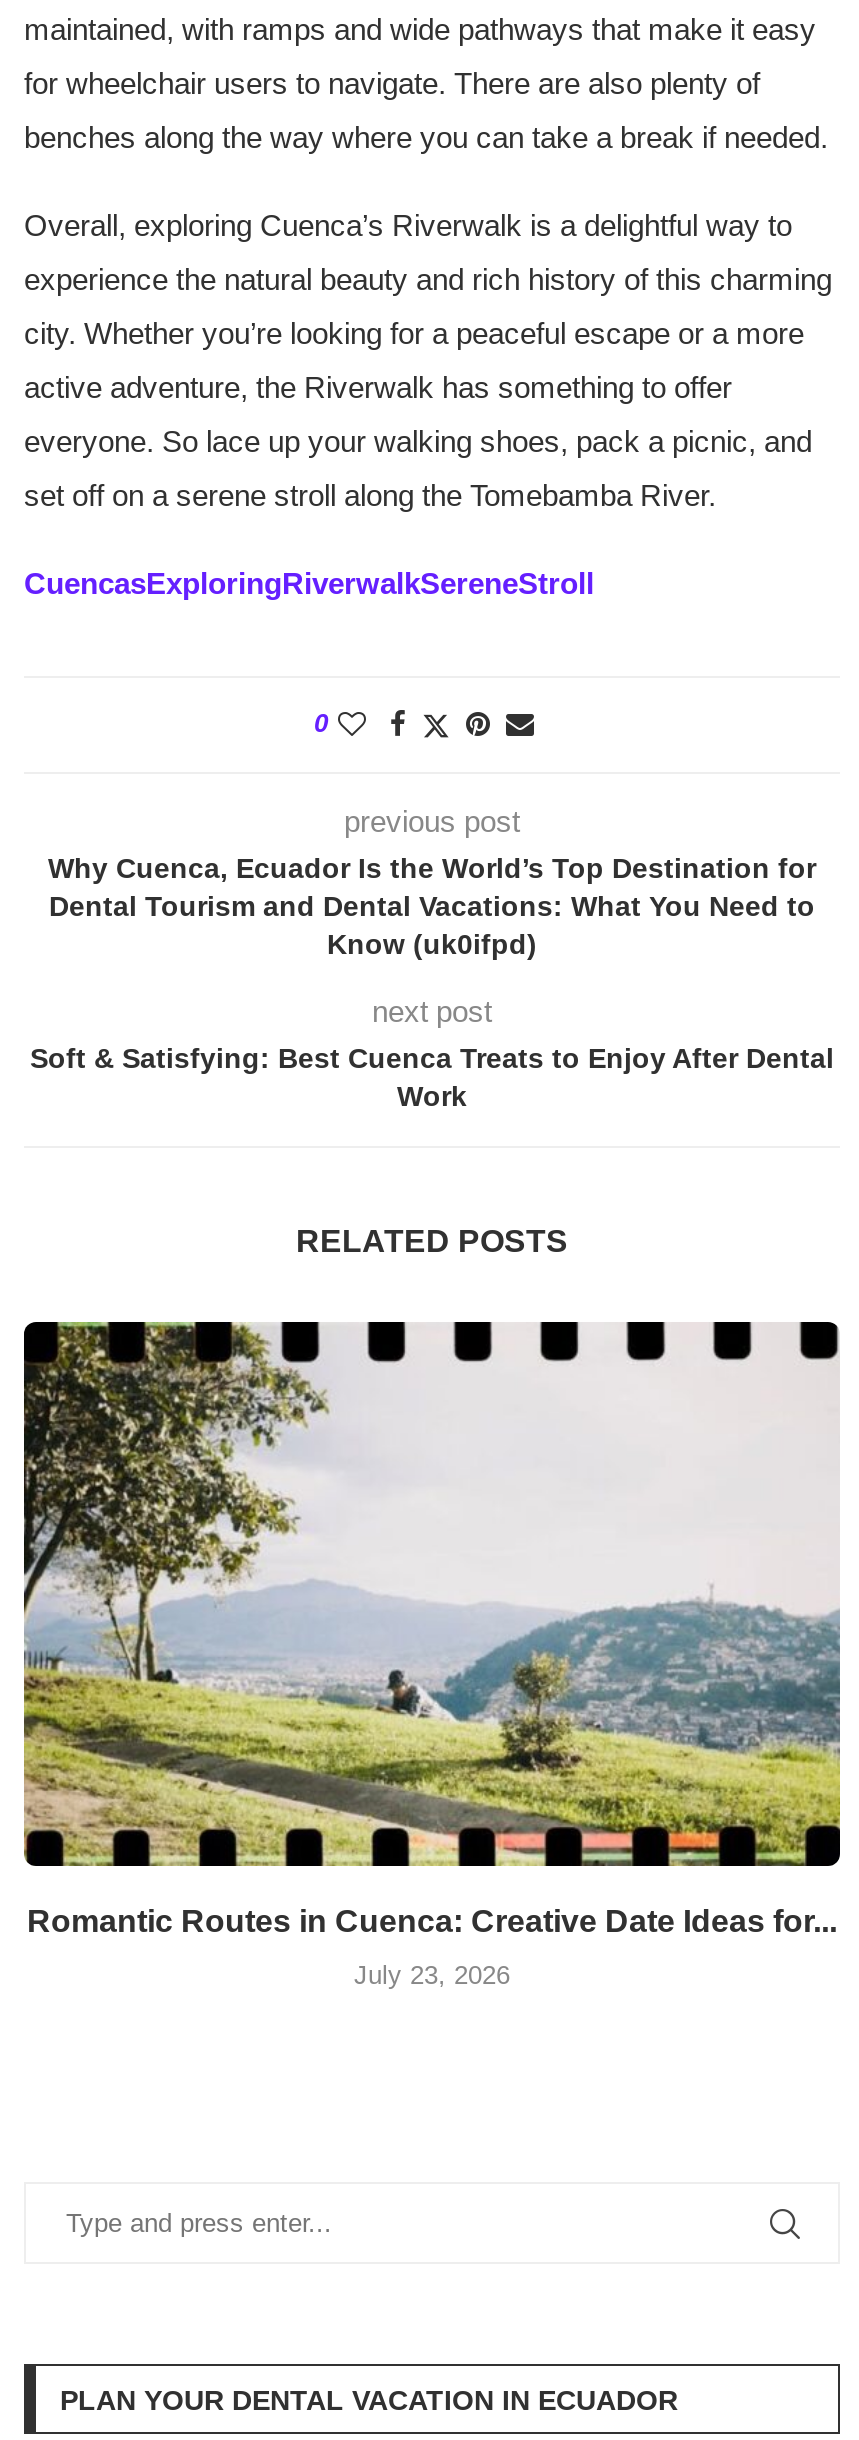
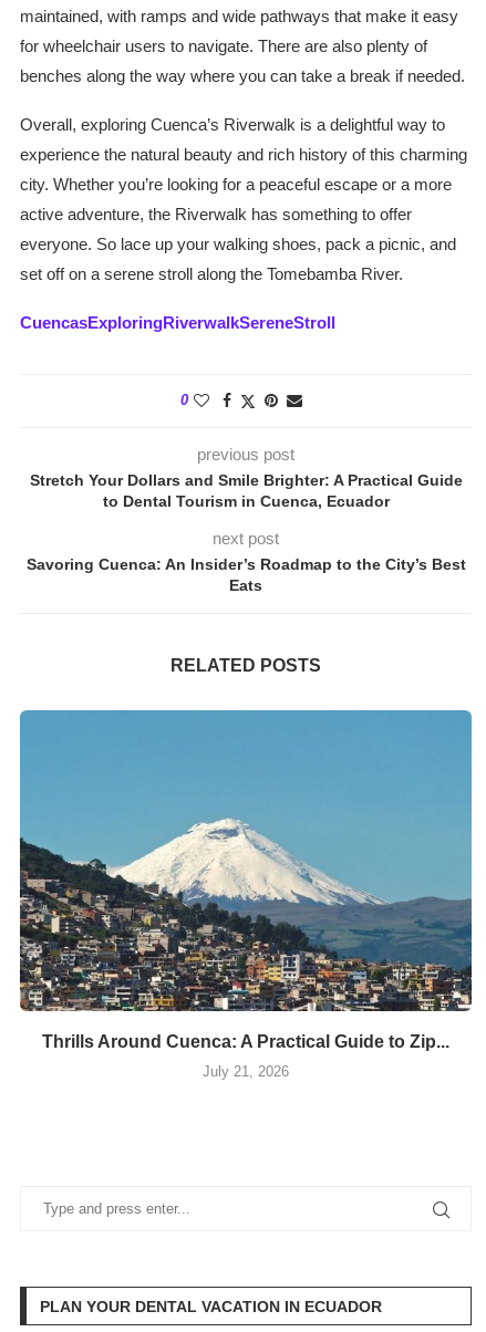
[48,852,816,960] Why Cuenca, Ecuador Is the World’s Top Destination for | Dental Tourism and Dental Vacations: What You Need to | Know (uk0ifpd) -> [29,471,462,510] Stretch Your Dollars and Smile Brighter: A Practical Guide | to Dental Tourism in Cuenca, Ecuador
[30,1042,834,1112] Soft & Satisfying: Best Cuenca Treats to Enjoy After Dental | Work -> [26,555,466,594] Savoring Cuenca: An Insider’s Roadmap to the City’s Best | Eats
[22,1320,842,1938] [image] | Romantic Routes in Cuenca: Creative Date Ideas for... -> [19,709,473,1051] [image] | Thrills Around Cuenca: A Practical Guide to Zip...
[354,1960,510,1990] July 23, 2026 -> [203,1063,289,1080] July 21, 2026

